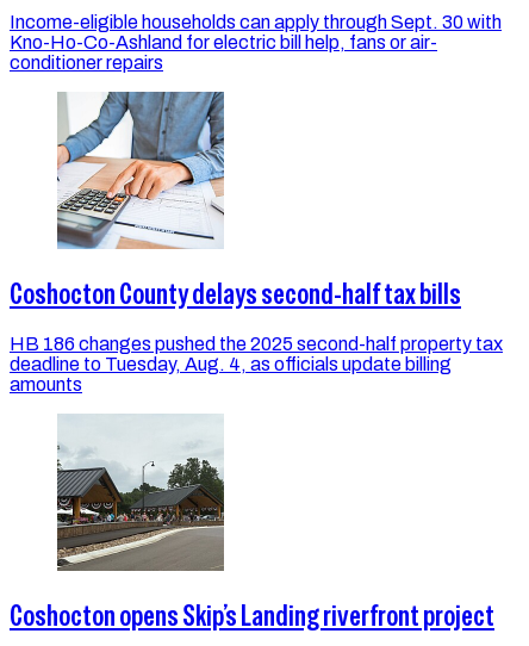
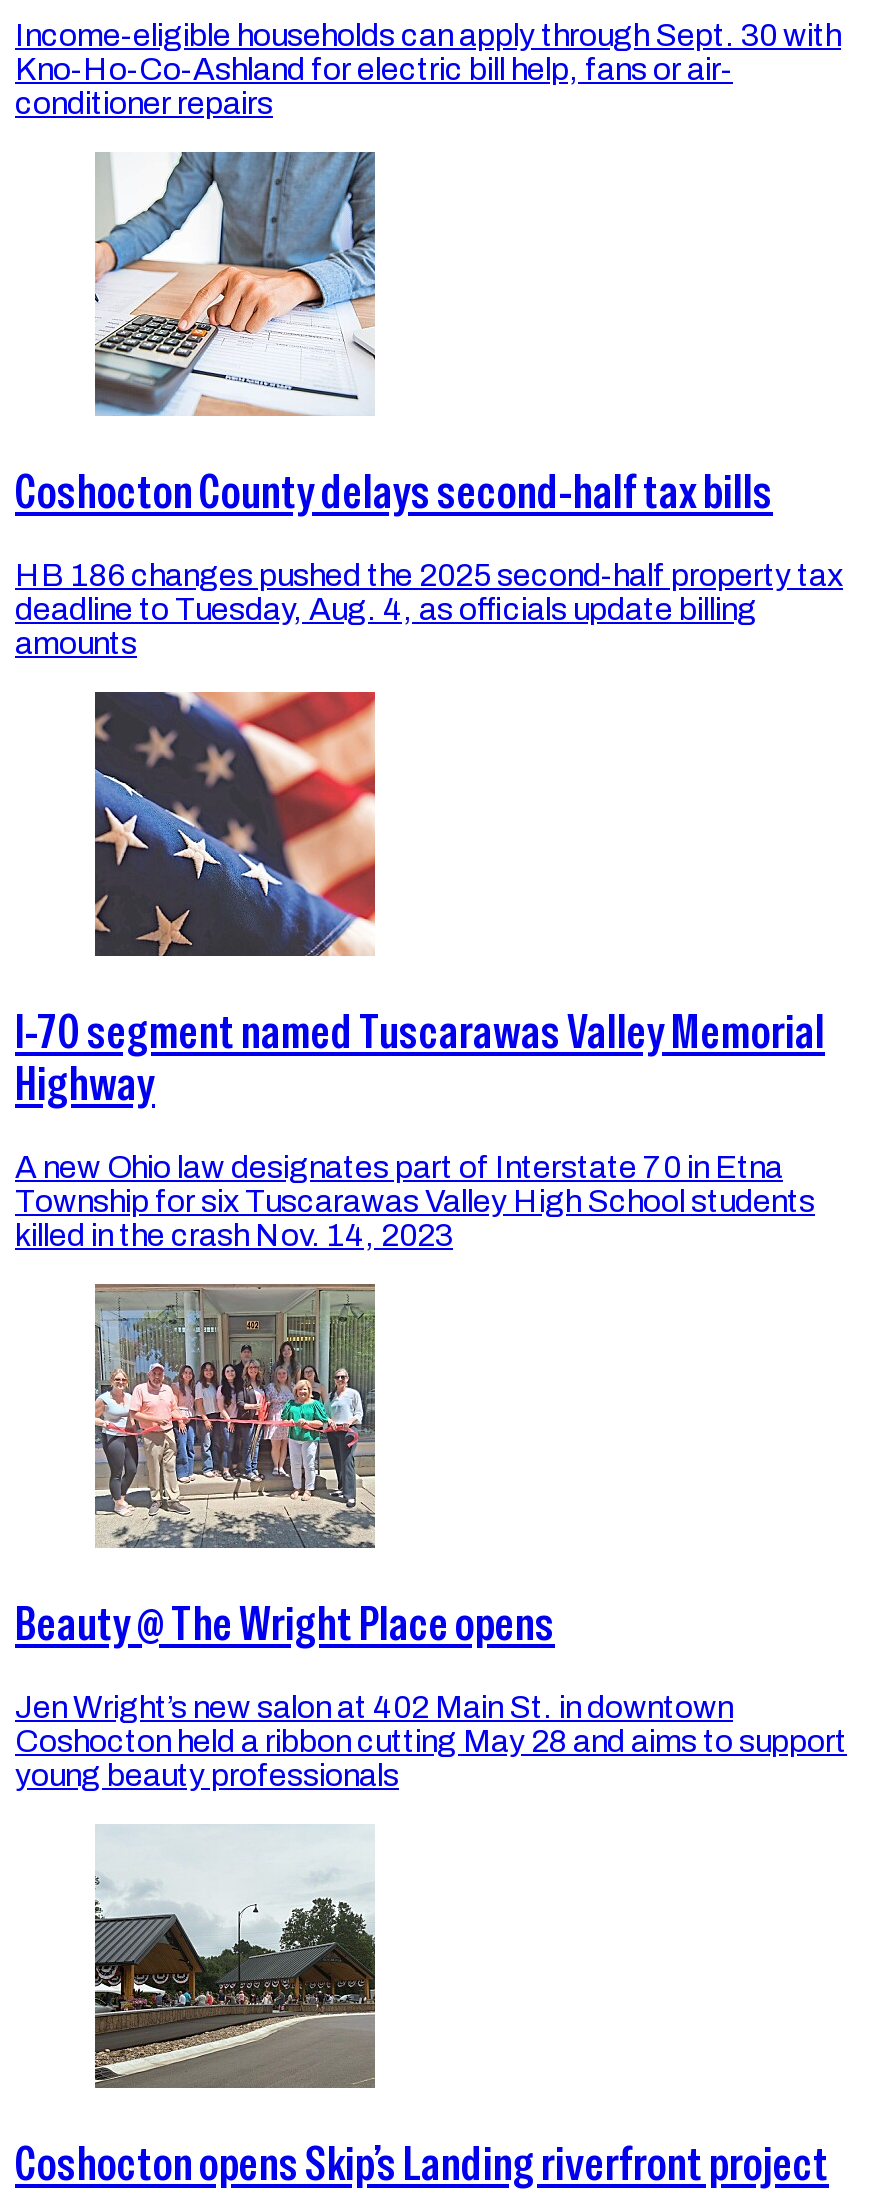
none -> [15,690,825,1252] [image] | I-70 segment named Tuscarawas Valley Memorial | Highway | A new Ohio law designates part of Interstate 70 in Etna | Township for six Tuscarawas Valley High School students | killed in the crash Nov. 14, 2023
none -> [15,1282,847,1791] [image] | Beauty @ The Wright Place opens | Jen Wright’s new salon at 402 Main St. in downtown | Coshocton held a ribbon cutting May 28 and aims to support | young beauty professionals

